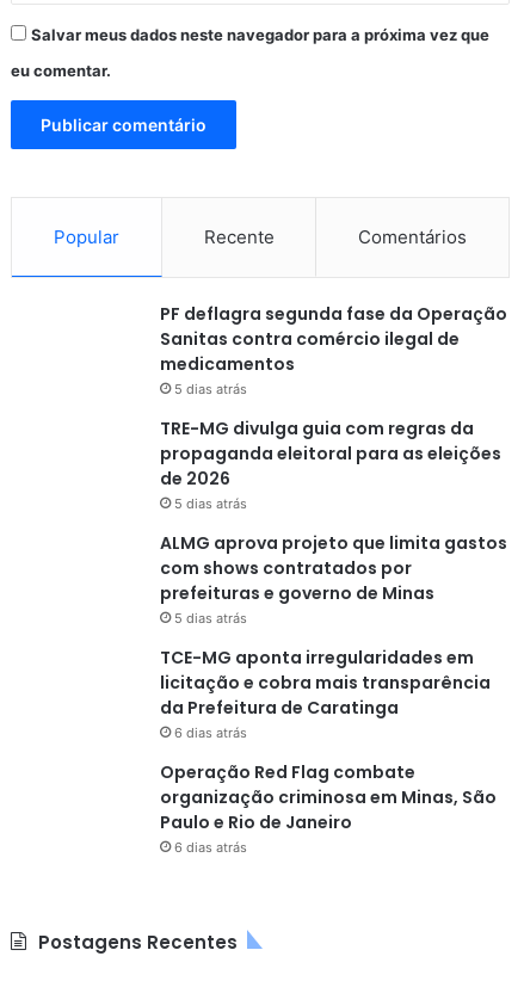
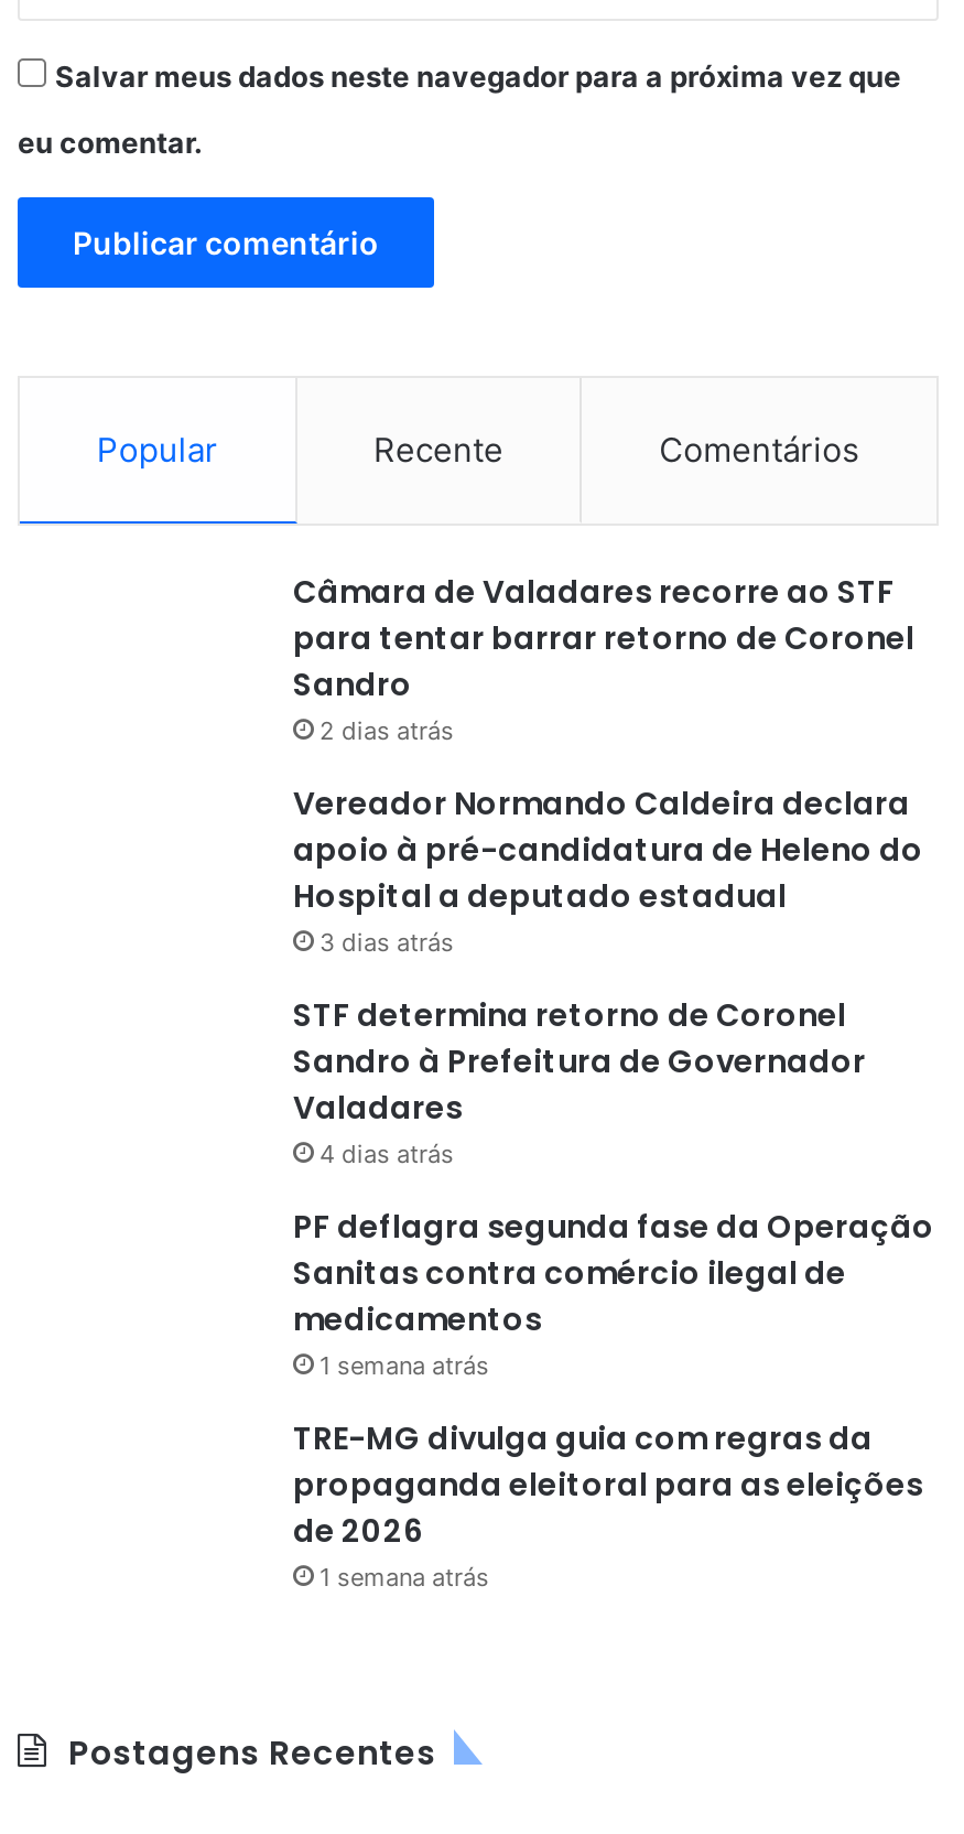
none -> [293,569,923,1169] Câmara de Valadares recorre ao STF | para tentar barrar retorno de Coronel | Sandro | 2 dias atrás | Vereador Normando Caldeira declara | apoio à pré-candidatura de Heleno do | Hospital a deputado estadual | 3 dias atrás | STF determina retorno de Coronel | Sandro à Prefeitura de Governador | Valadares | 4 dias atrás
moved [160,302,507,376] -> [293,1204,934,1341]: PF deflagra segunda fase da Operação | Sanitas contra comércio ilegal de | medicamentos
[174,380,247,397] 5 dias atrás -> [319,1350,489,1381] 1 semana atrás
moved [160,416,501,490] -> [293,1416,923,1553]: TRE-MG divulga guia com regras da | propaganda eleitoral para as eleições | de 2026
[160,495,507,855] 5 dias atrás | ALMG aprova projeto que limita gastos | com shows contratados por | prefeituras e governo de Minas | 5 dias atrás | TCE-MG aponta irregularidades em | licitação e cobra mais transparência | da Prefeitura de Caratinga | 6 dias atrás | Operação Red Flag combate | organização criminosa em Minas, São | Paulo e Rio de Janeiro | 6 dias atrás -> [319,1561,489,1592] 1 semana atrás

